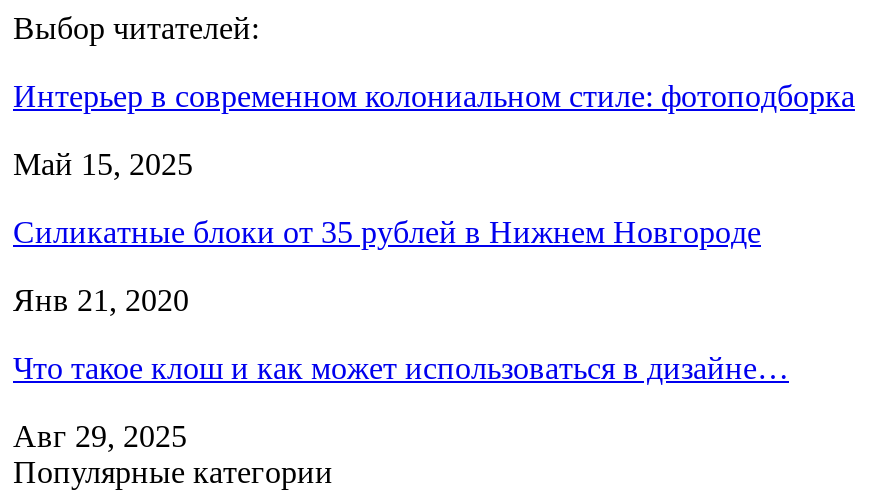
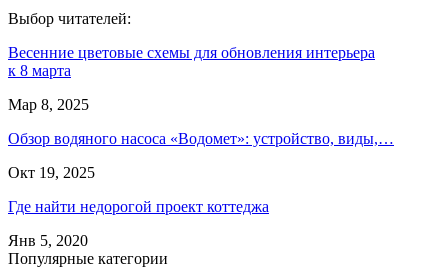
[13,78,855,112] Интерьер в современном колониальном стиле: фотоподборка -> [8,44,375,79] Весенние цветовые схемы для обновления интерьера | к 8 марта
[13,146,193,180] Май 15, 2025 -> [8,96,89,113] Мар 8, 2025
[13,214,761,248] Силикатные блоки от 35 рублей в Нижнем Новгороде -> [8,130,394,147] Обзор водяного насоса «Водомет»: устройство, виды,…
[13,282,189,316] Янв 21, 2020 -> [8,164,95,181] Окт 19, 2025
[13,350,789,384] Что такое клош и как может использоваться в дизайне… -> [8,198,269,215] Где найти недорогой проект коттеджа
[13,418,187,452] Авг 29, 2025 -> [8,232,88,249] Янв 5, 2020

